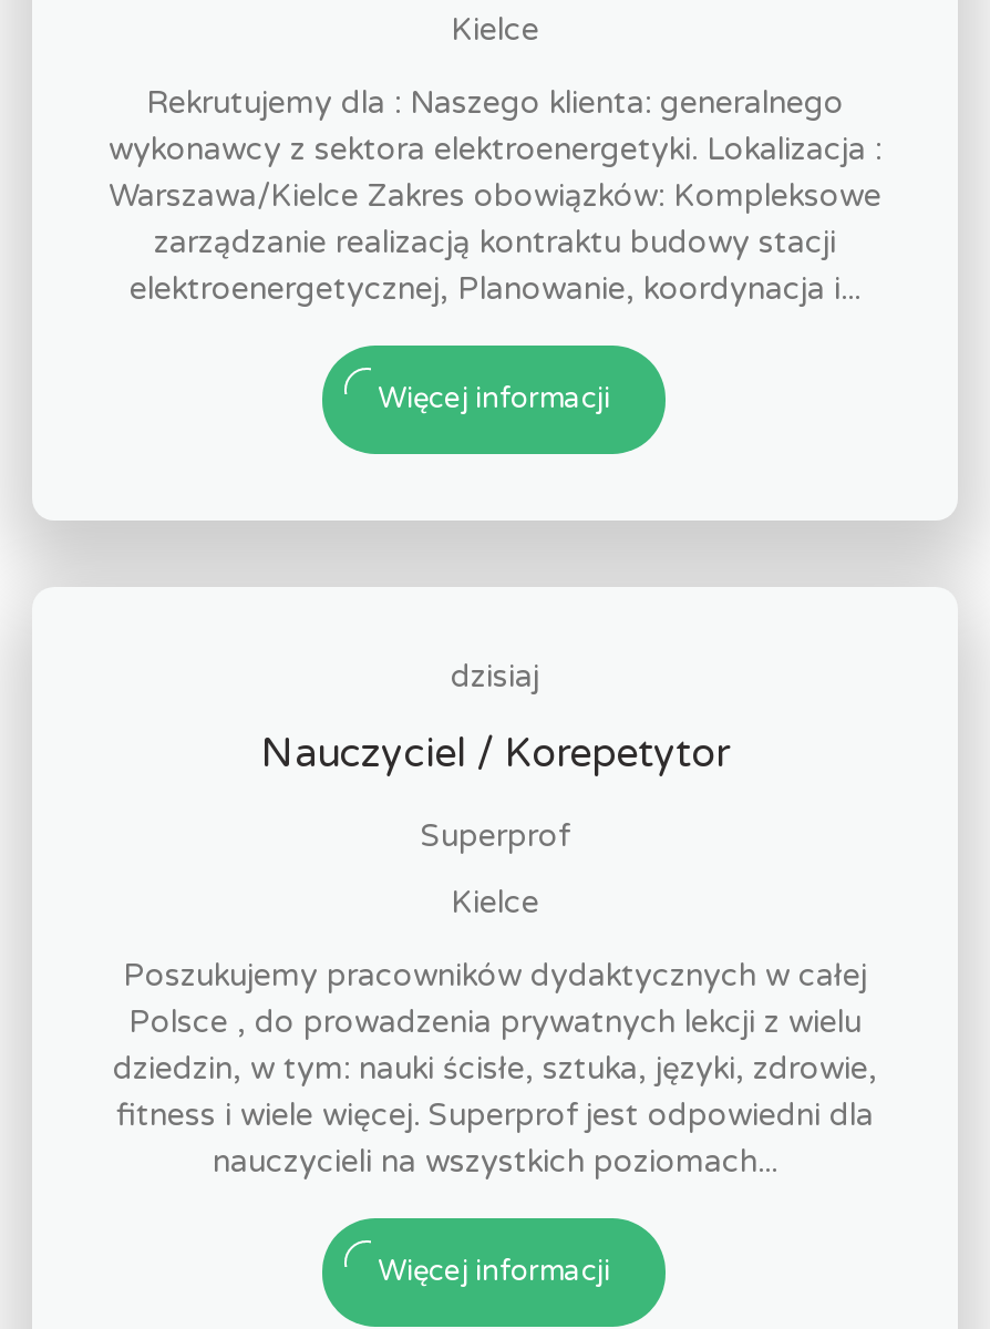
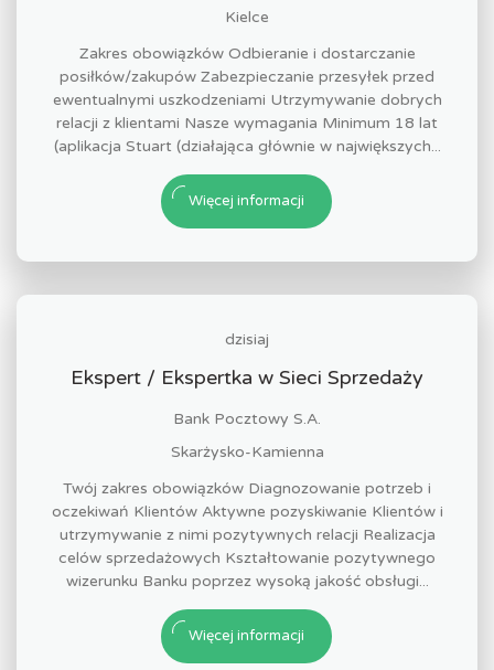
[109,84,881,308] Rekrutujemy dla : Naszego klienta: generalnego | wykonawcy z sektora elektroenergetyki. Lokalizacja : | Warszawa/Kielce Zakres obowiązków: Kompleksowe | zarządzanie realizacją kontraktu budowy stacji | elektroenergetycznej, Planowanie, koordynacja i... -> [52,44,442,156] Zakres obowiązków Odbieranie i dostarczanie | posiłków/zakupów Zabezpieczanie przesyłek przed | ewentualnymi uszkodzeniami Utrzymywanie dobrych | relacji z klientami Nasze wymagania Minimum 18 lat | (aplikacja Stuart (działająca głównie w największych...
[261,729,729,777] Nauczyciel / Korepetytor -> [71,365,423,390] Ekspert / Ekspertka w Sieci Sprzedaży
[421,817,569,855] Superprof -> [173,410,321,428] Bank Pocztowy S.A.
[451,884,539,921] Kielce -> [170,443,324,461] Skarżysko-Kamienna
[113,957,877,1181] Poszukujemy pracowników dydaktycznych w całej | Polsce , do prowadzenia prywatnych lekcji z wielu | dziedzin, w tym: nauki ścisłe, sztuka, języki, zdrowie, | fitness i wiele więcej. Superprof jest odpowiedni dla | nauczycieli na wszystkich poziomach... -> [51,479,443,591] Twój zakres obowiązków Diagnozowanie potrzeb i | oczekiwań Klientów Aktywne pozyskiwanie Klientów i | utrzymywanie z nimi pozytywnych relacji Realizacja | celów sprzedażowych Kształtowanie pozytywnego | wizerunku Banku poprzez wysoką jakość obsługi...

